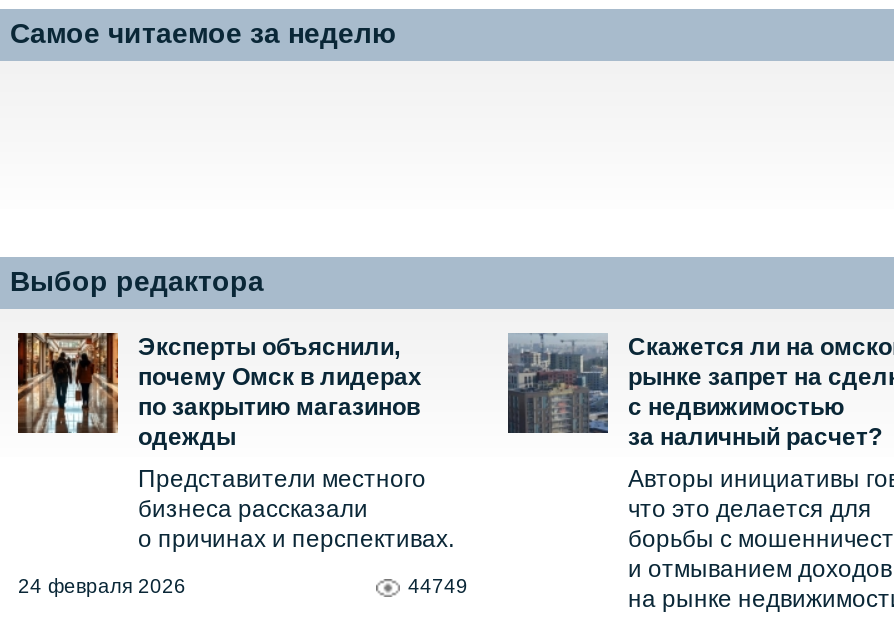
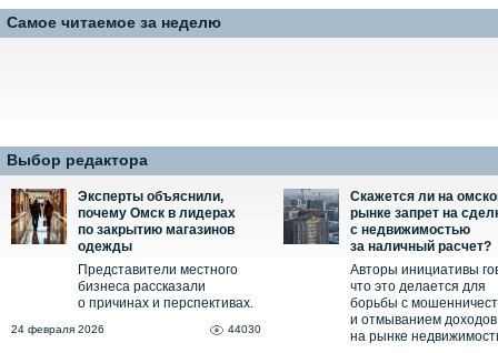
[408,575,468,597] 44749 -> [228,323,261,335] 44030

